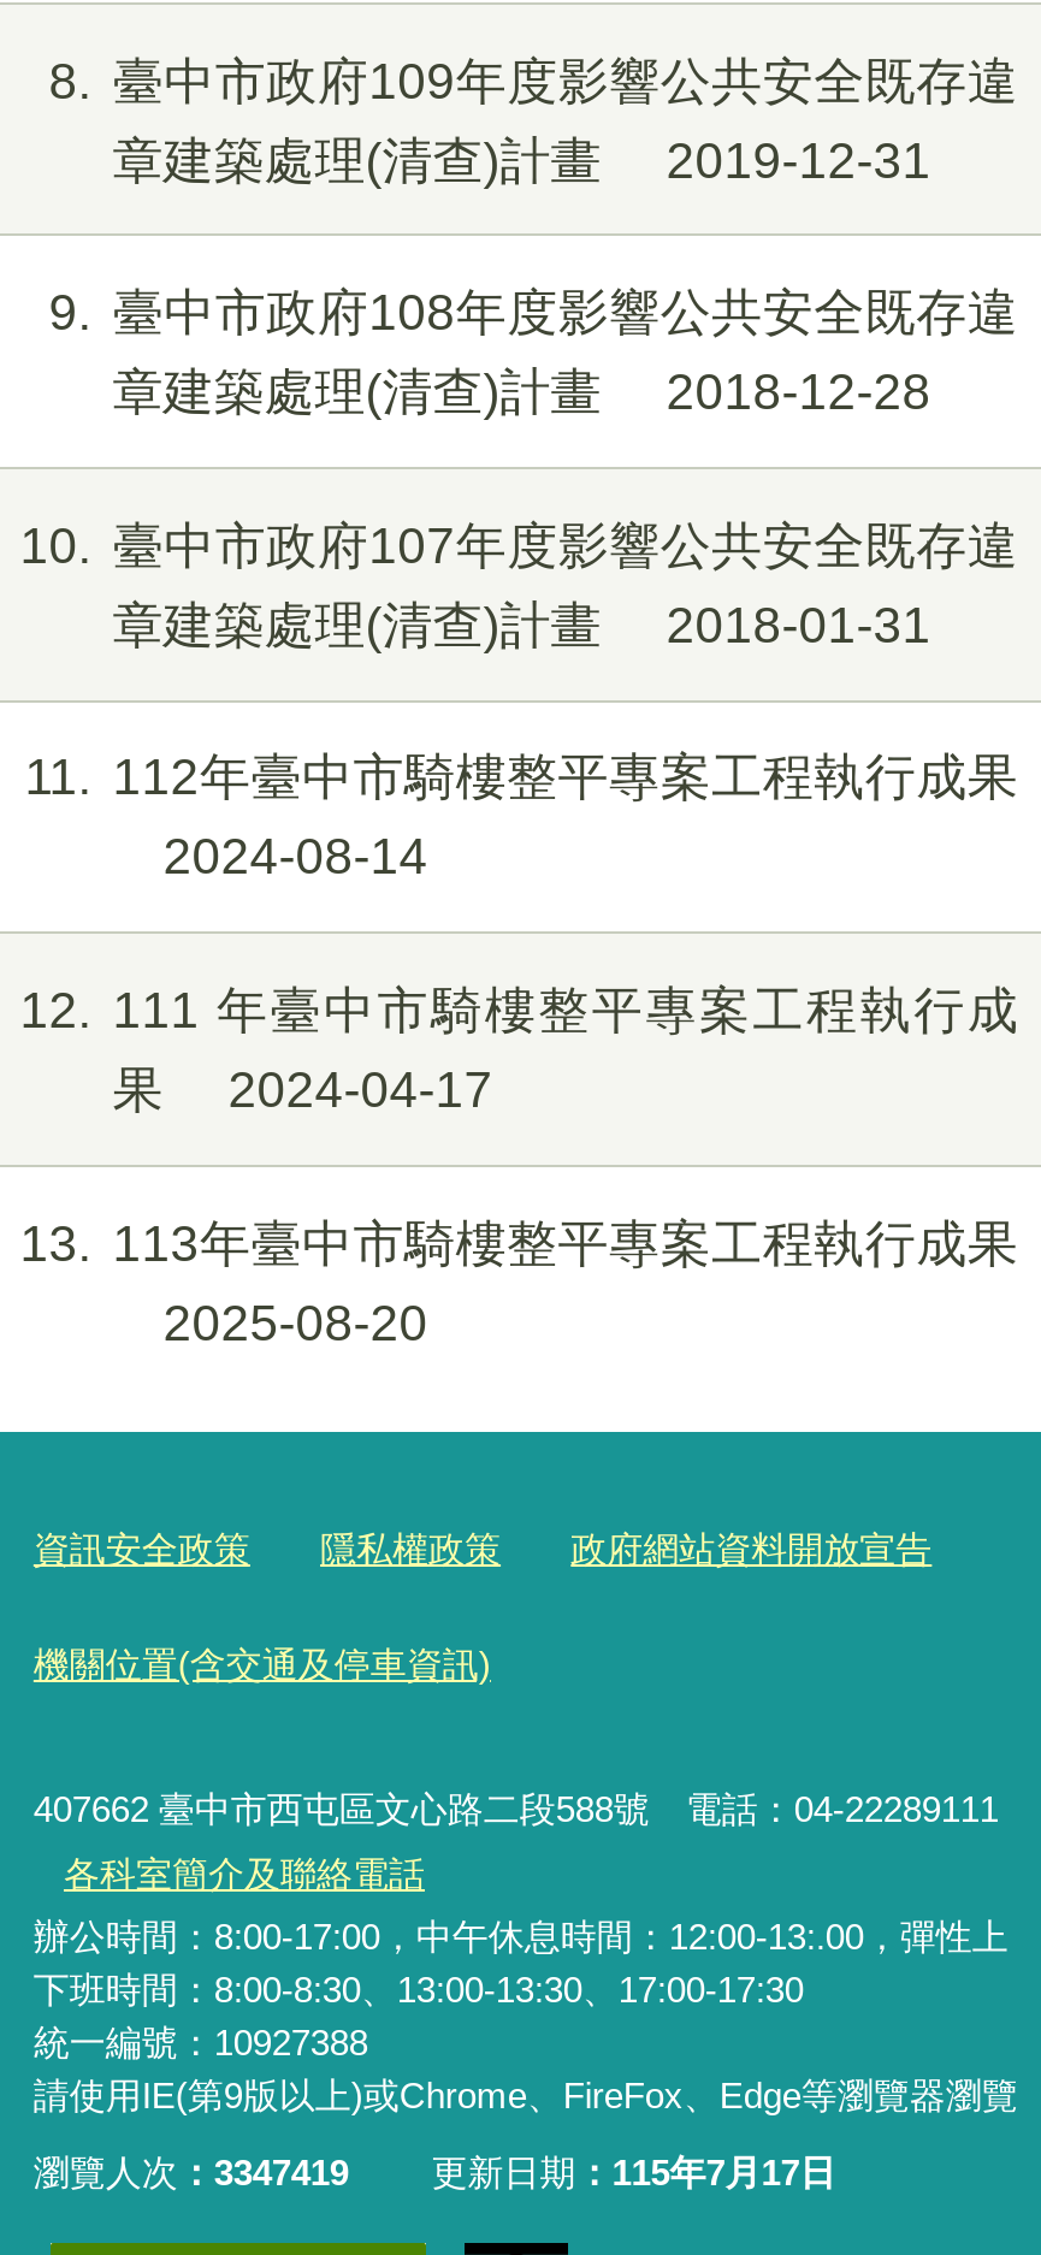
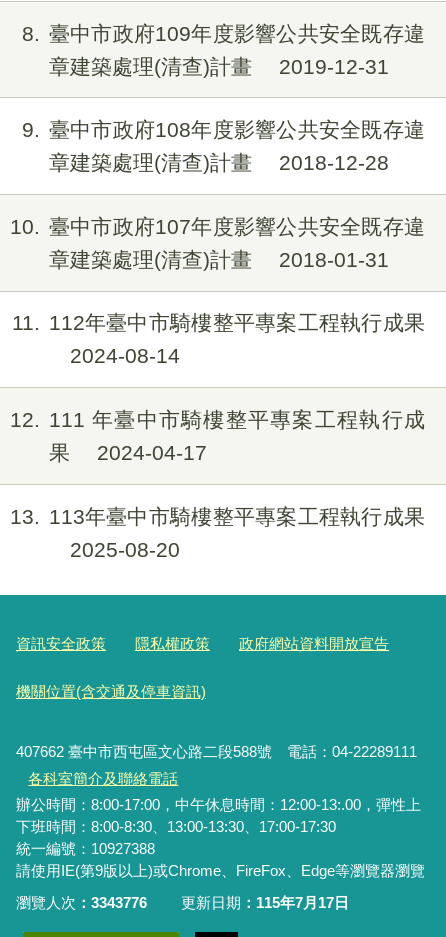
[33,2151,349,2192] 瀏覽人次 3347419 -> [16,894,147,911] 瀏覽人次 3343776

